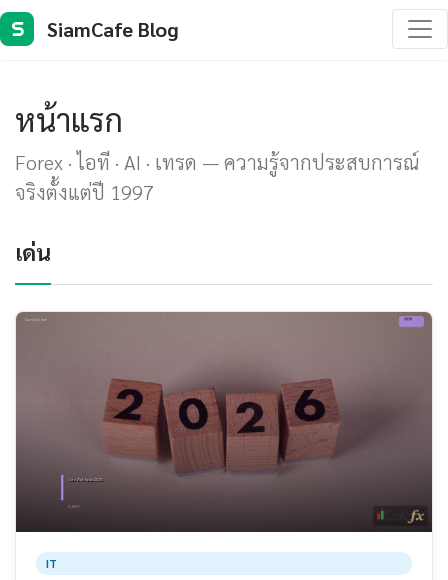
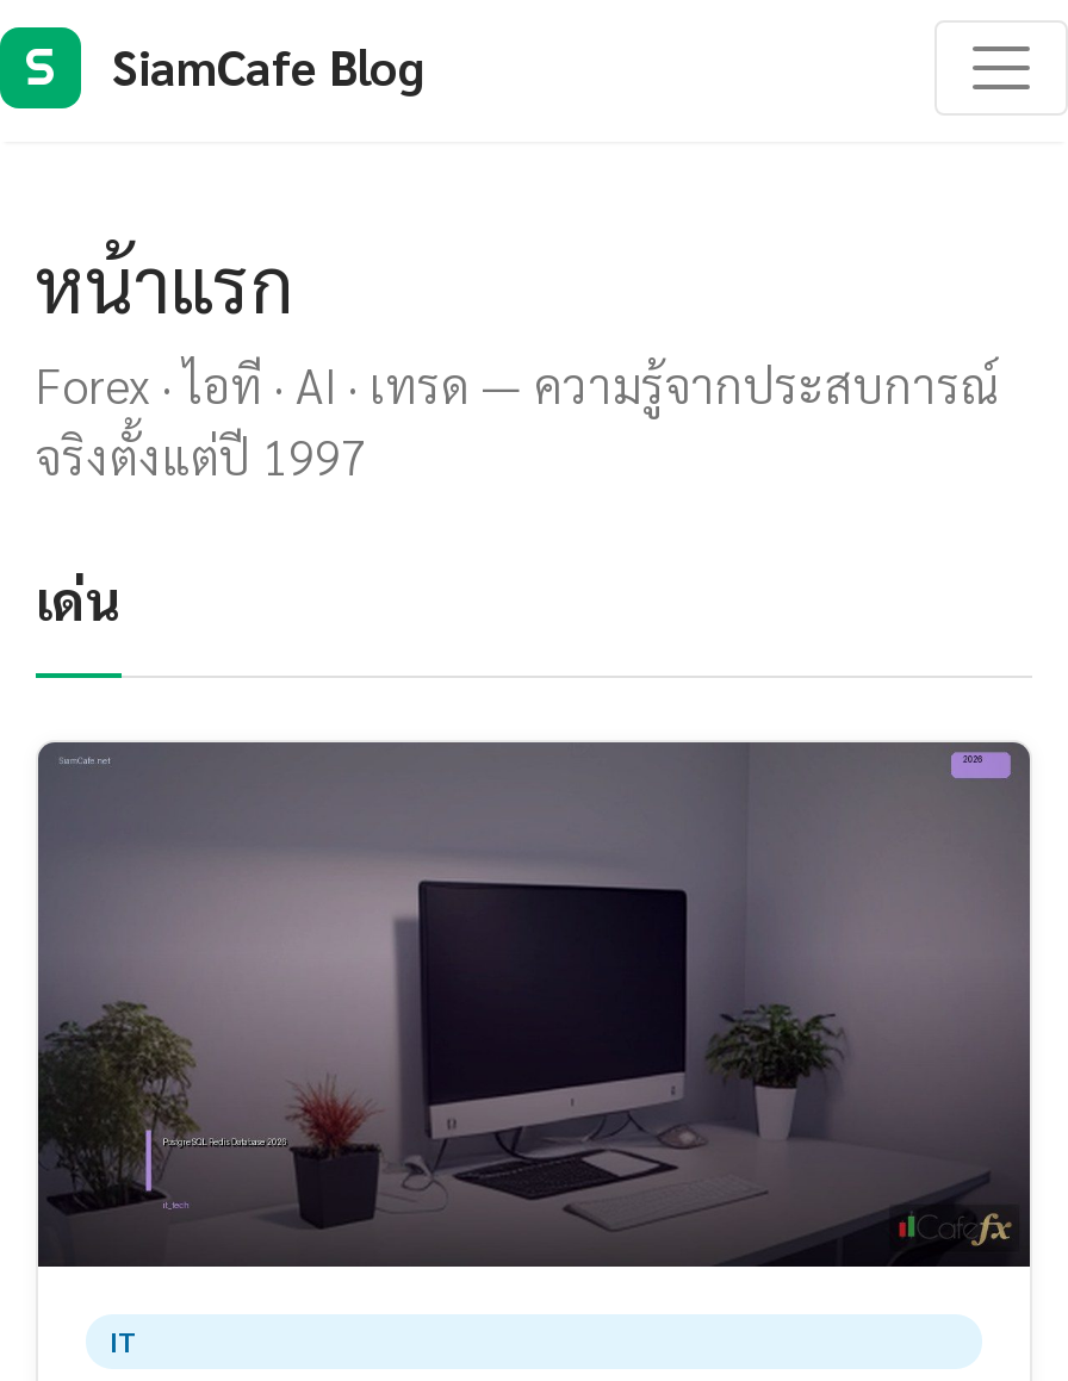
[16,312,429,531] [image] -> [41,745,1025,1262] [image]

